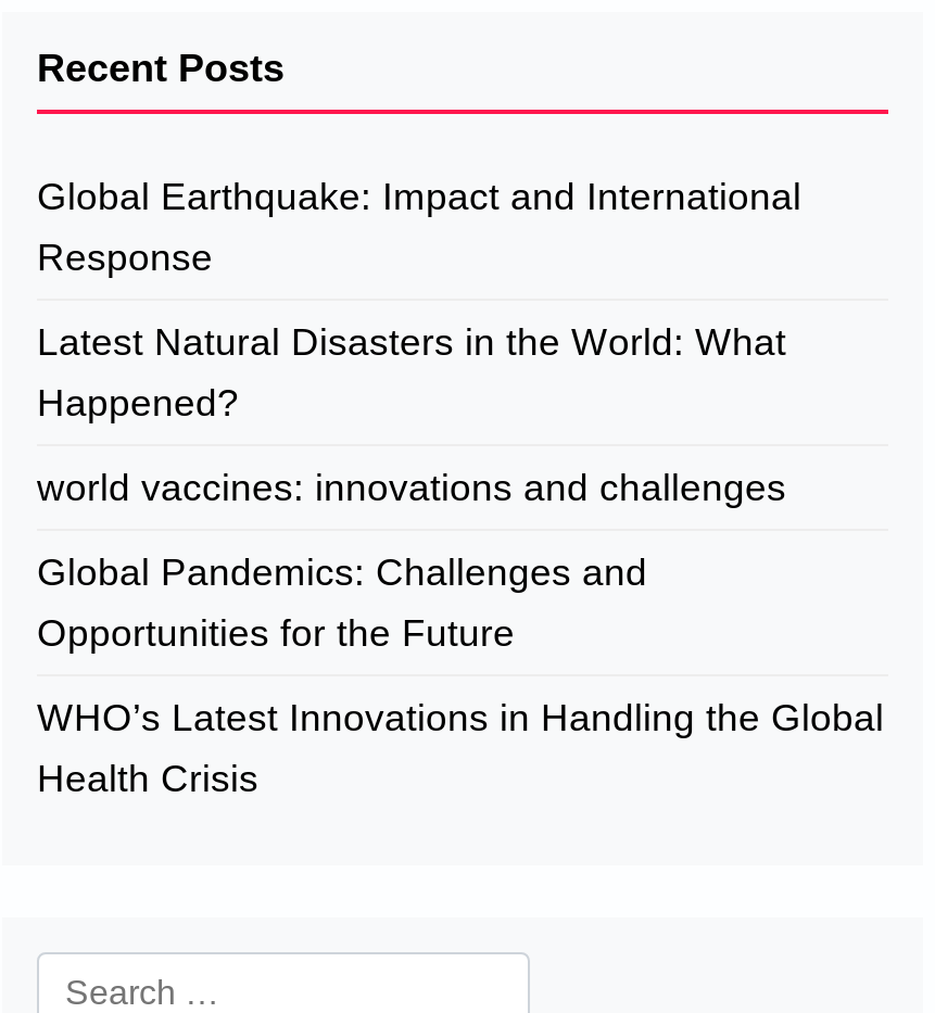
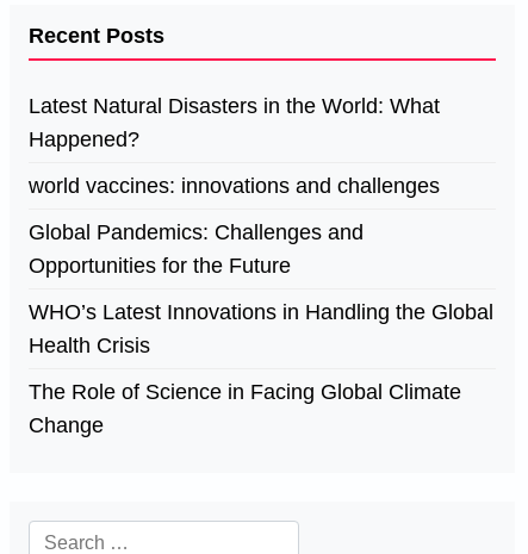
[37,175,801,279] Global Earthquake: Impact and International | Response -> none
moved [37,320,884,800] -> [29,94,493,357]: Latest Natural Disasters in the World: What | Happened? | world vaccines: innovations and challenges | Global Pandemics: Challenges and | Opportunities for the Future | WHO’s Latest Innovations in Handling the Global | Health Crisis
none -> [29,380,461,437] The Role of Science in Facing Global Climate | Change

